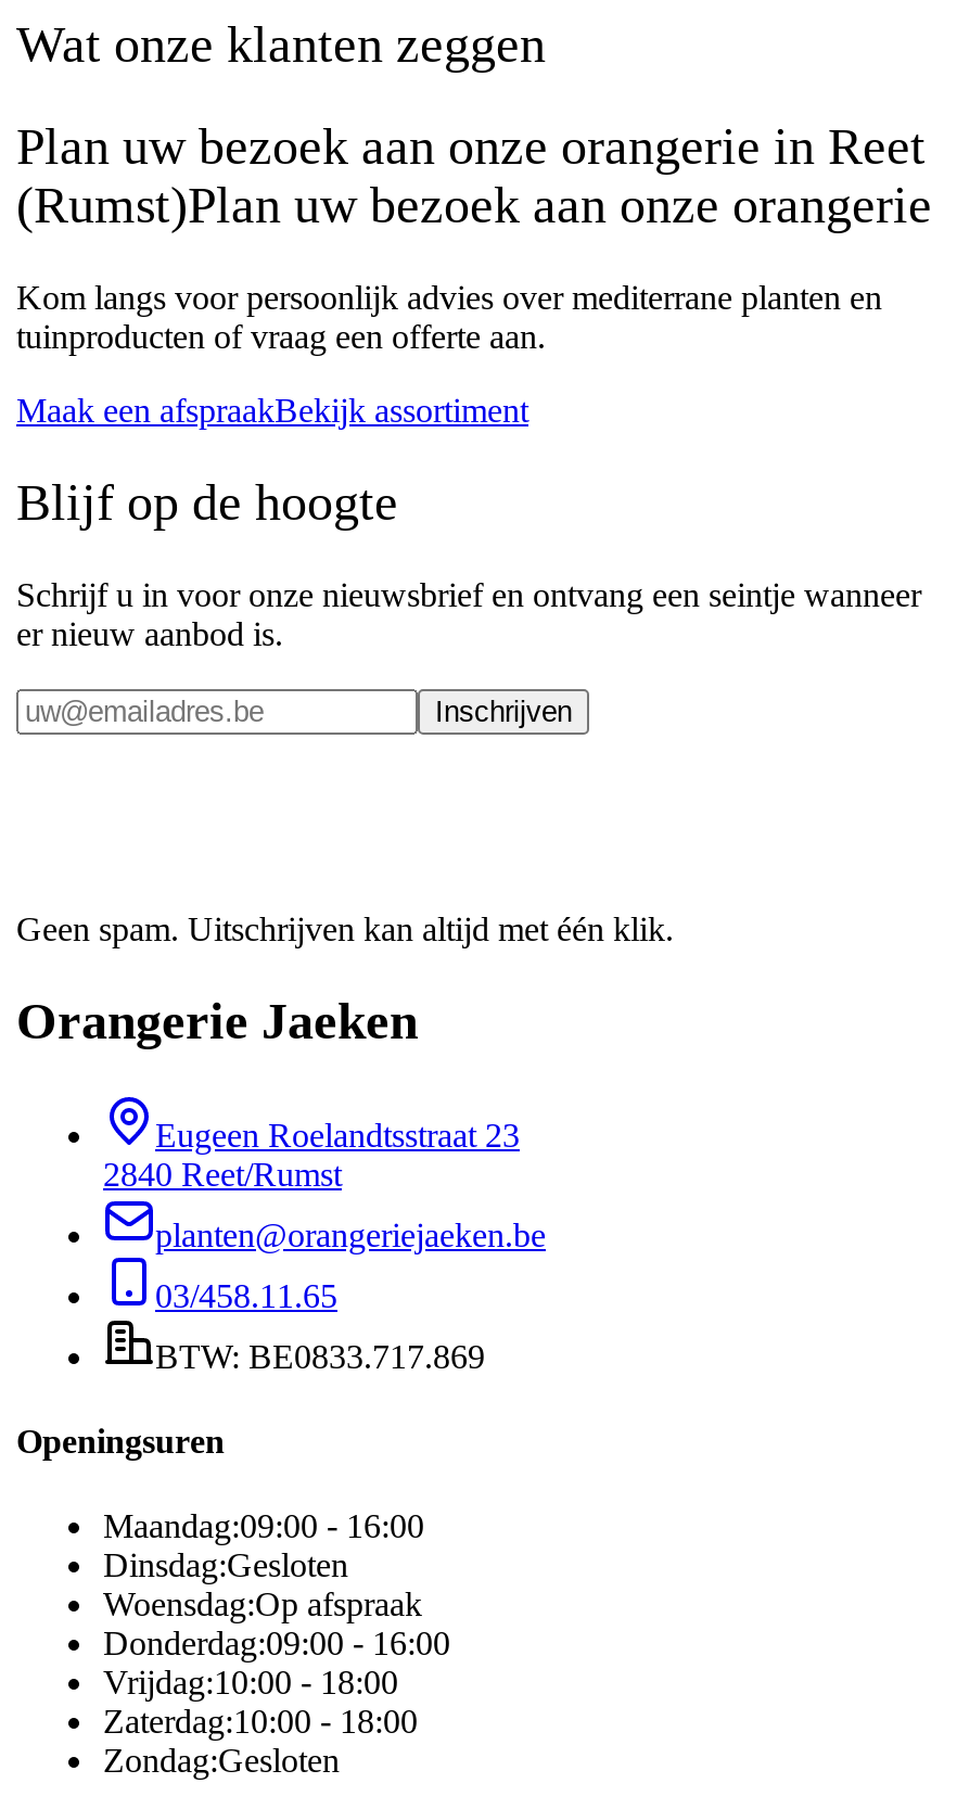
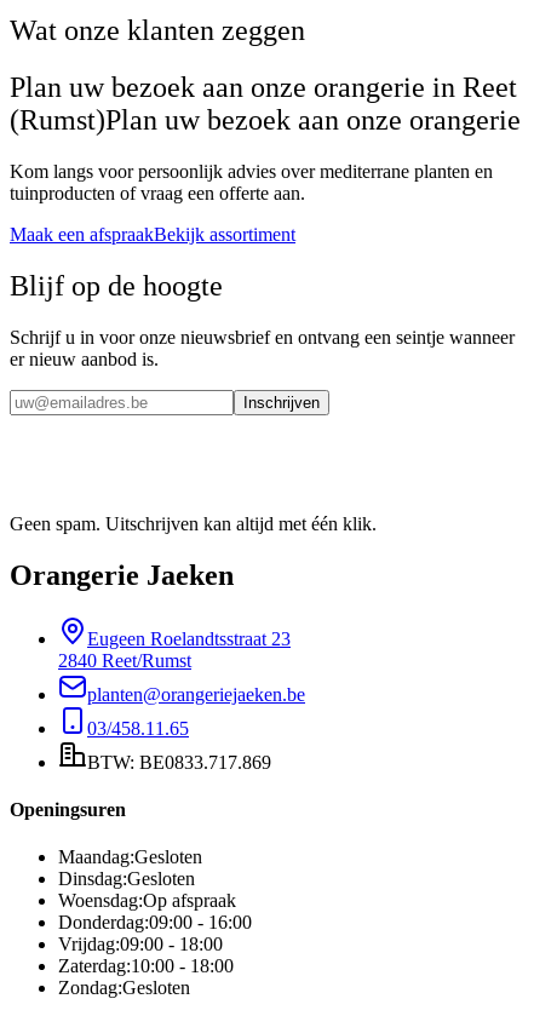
[103,1508,424,1545] Maandag:09:00 - 16:00 -> [58,847,202,868] Maandag:Gesloten
[103,1664,398,1701] Vrijdag:10:00 - 18:00 -> [58,934,223,955] Vrijdag:09:00 - 18:00

